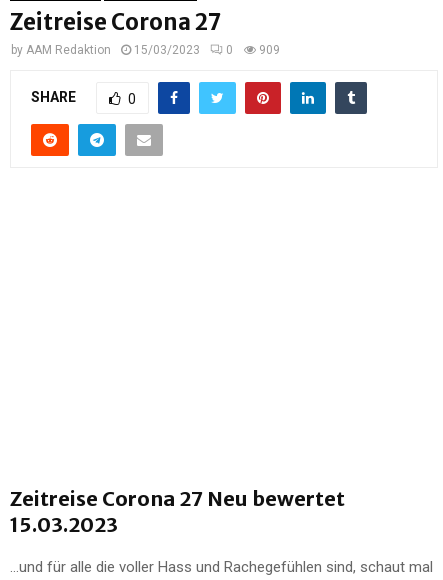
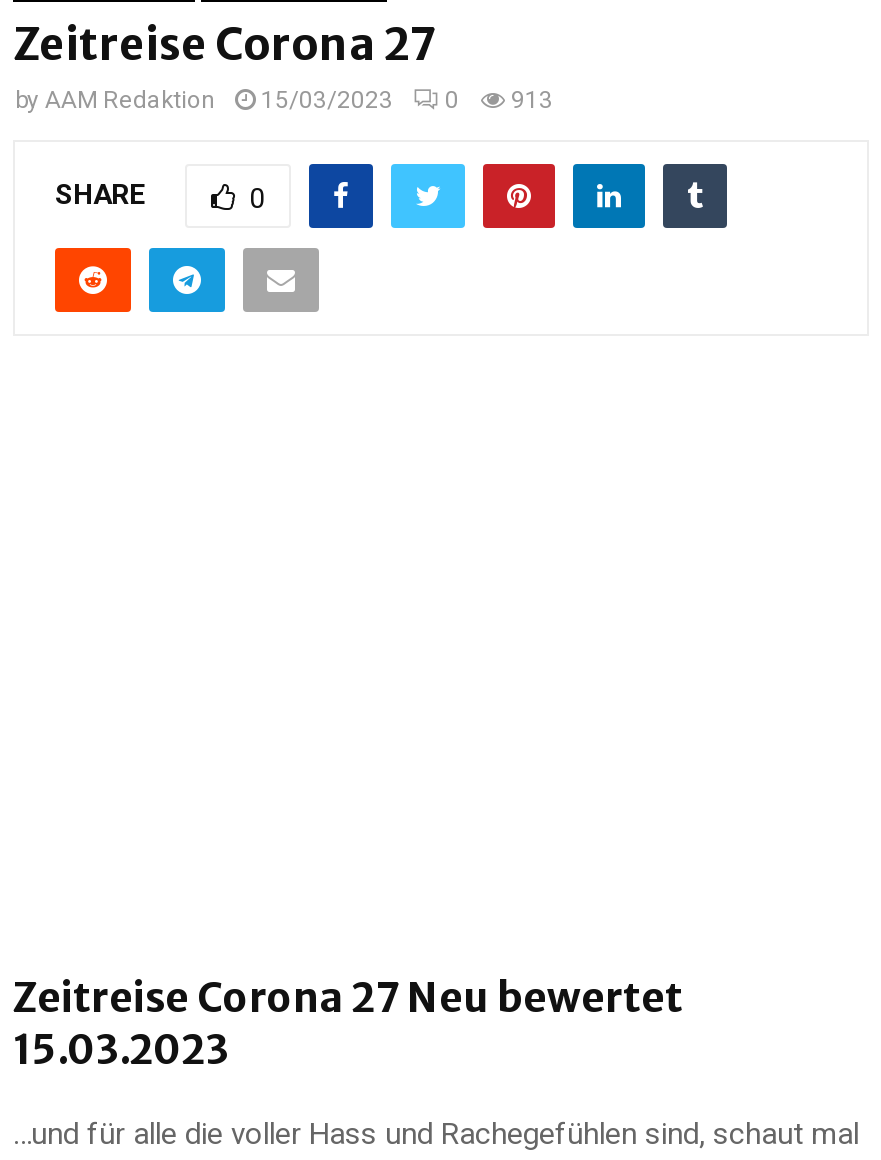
[11,43,280,57] by AAM Redaktion 15/03/2023 0 909 -> [15,86,553,114] by AAM Redaktion 15/03/2023 0 913

